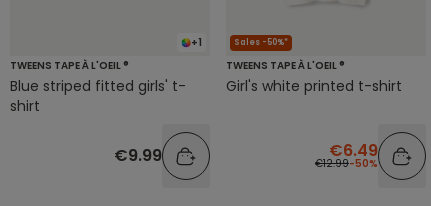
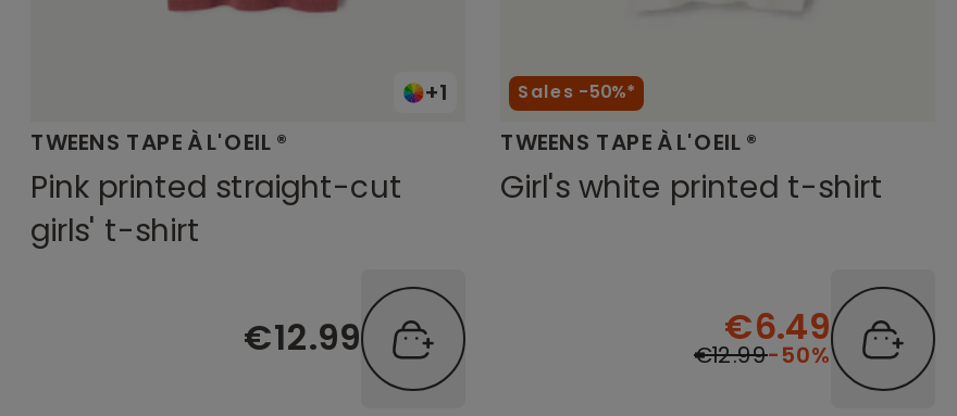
[10,76,186,116] Blue striped fitted girls' t- | shirt -> [30,166,402,253] Pink printed straight-cut | girls' t-shirt
[114,144,162,167] €9.99 -> [244,314,361,364] €12.99

